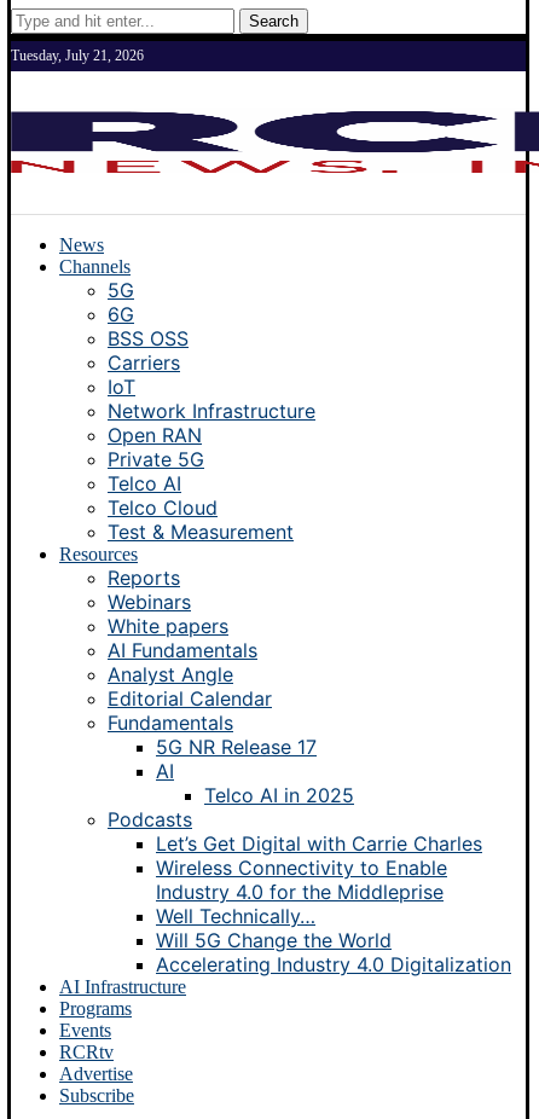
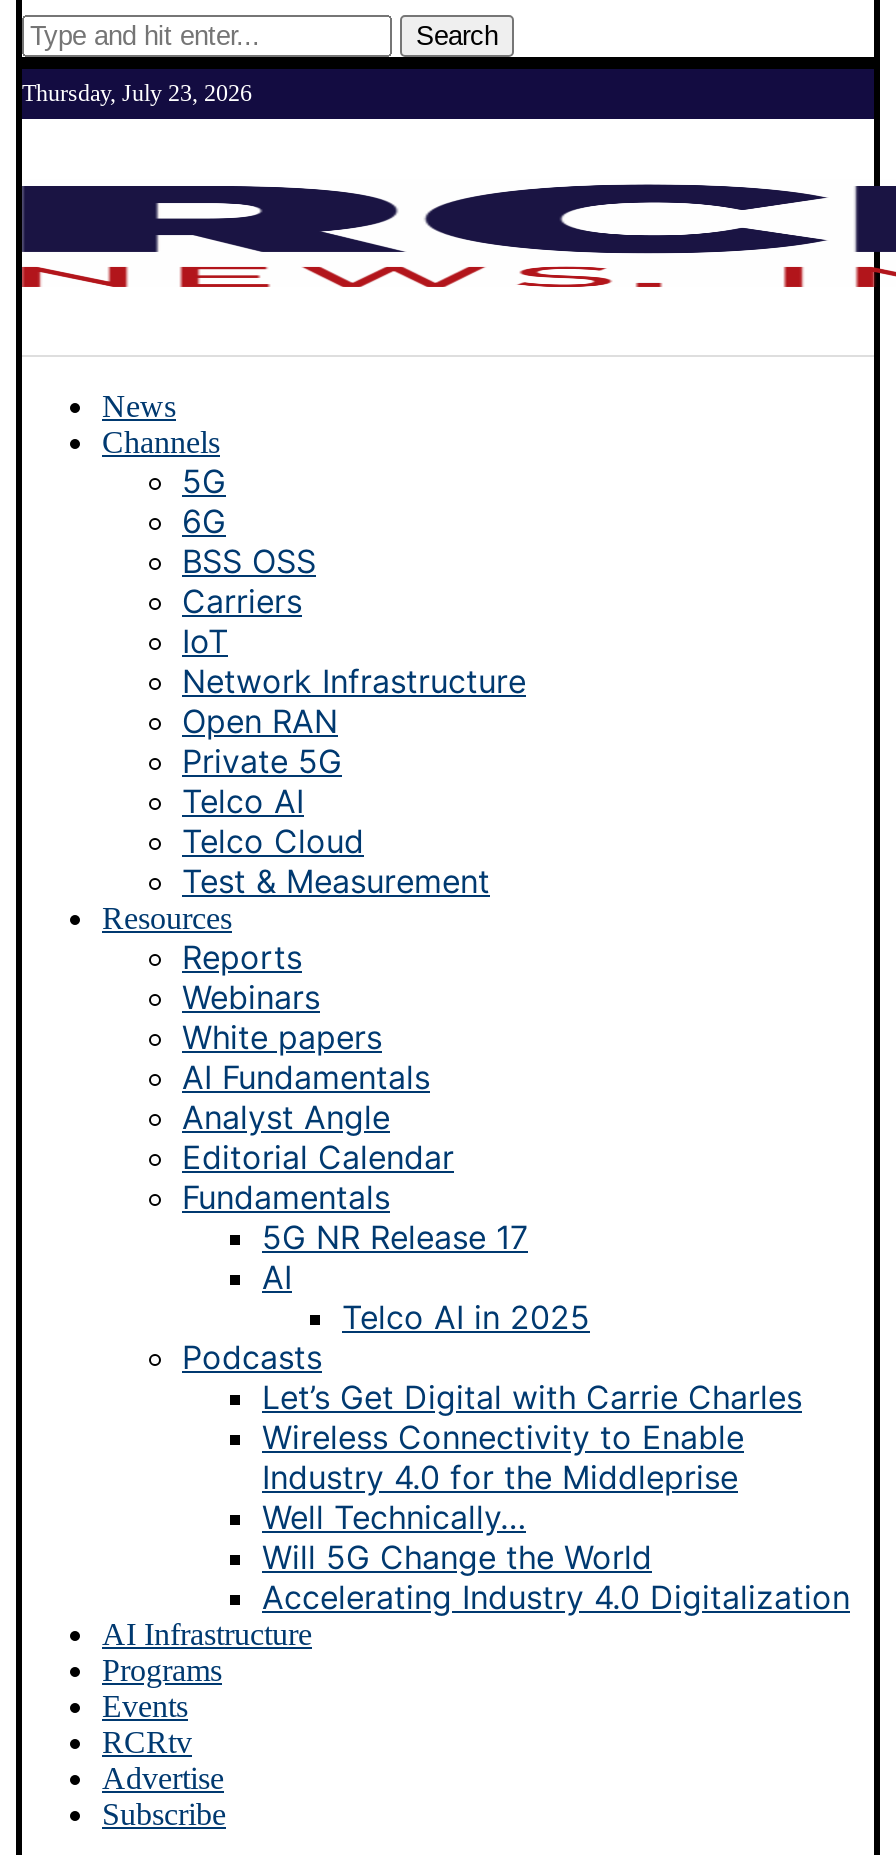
[11,47,144,64] Tuesday, July 21, 2026 -> [22,79,252,107] Thursday, July 23, 2026

